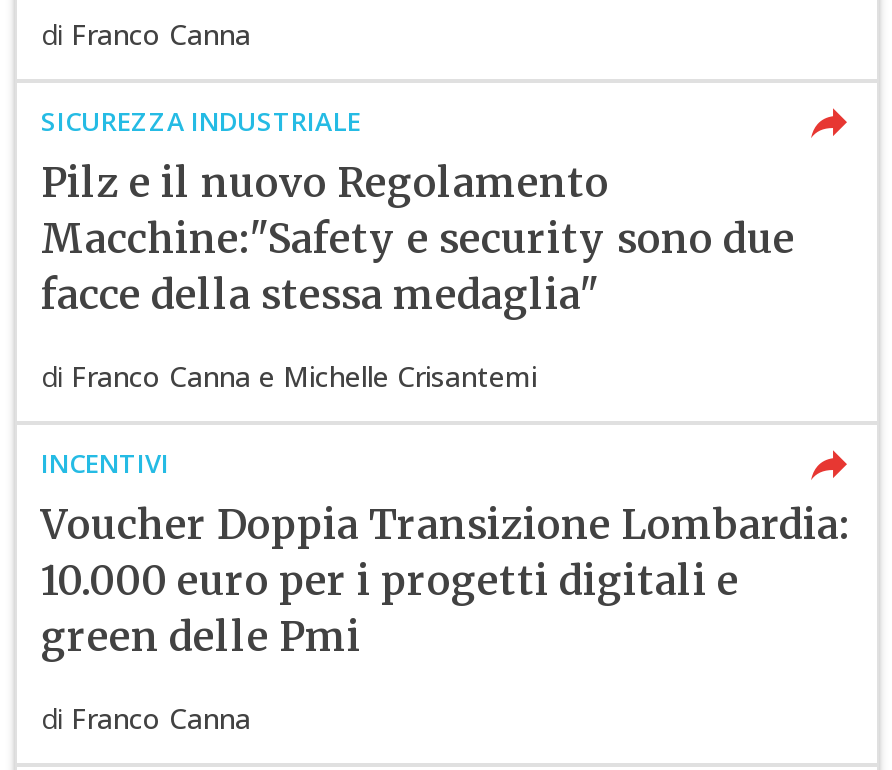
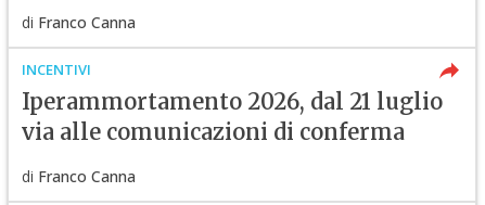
[41,104,795,396] SICUREZZA INDUSTRIALE | Pilz e il nuovo Regolamento | Macchine:"Safety e security sono due | facce della stessa medaglia" | di Franco Canna e Michelle Crisantemi -> none
[41,500,849,662] Voucher Doppia Transizione Lombardia: | 10.000 euro per i progetti digitali e | green delle Pmi -> [22,88,443,146] Iperammortamento 2026, dal 21 luglio | via alle comunicazioni di conferma

